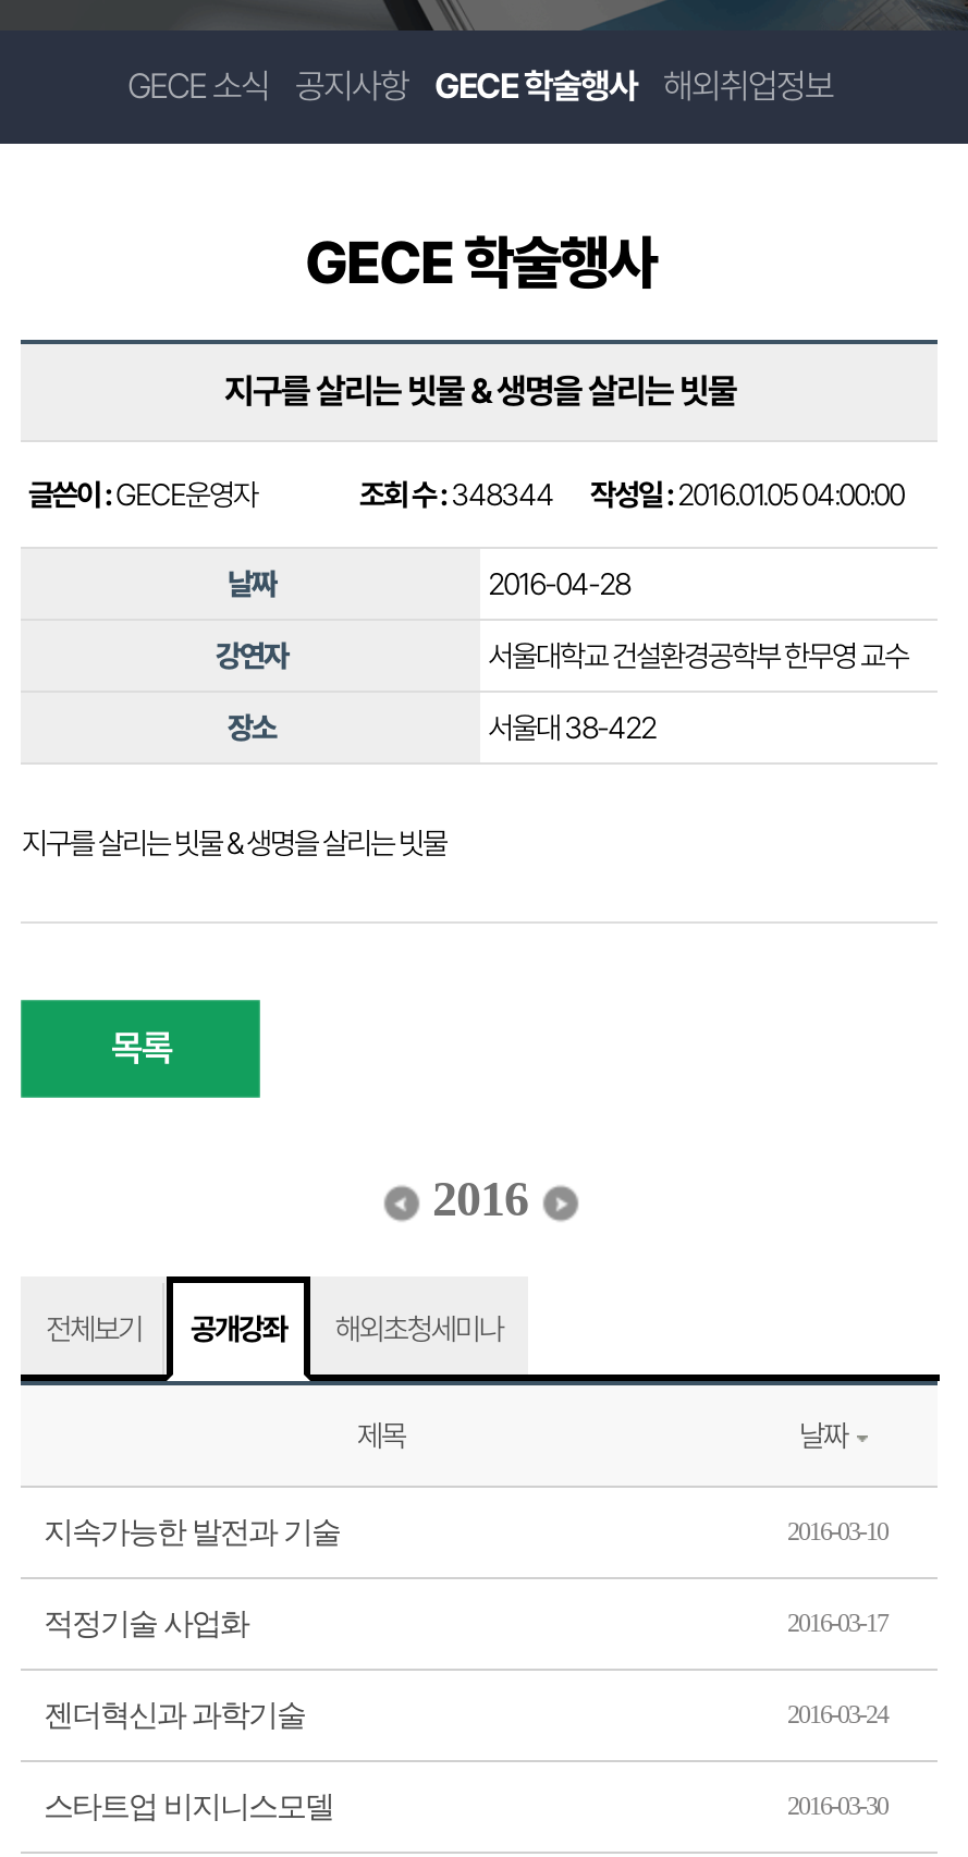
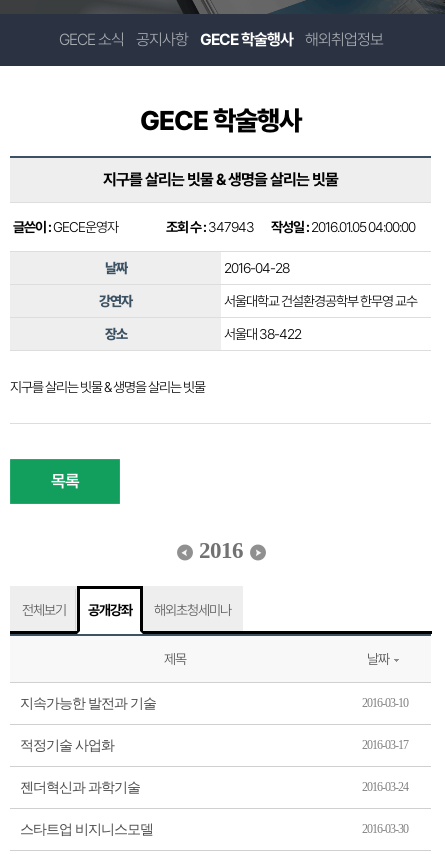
[359,477,904,512] 조회 수 : 348344 작성일 : 2016.01.05 04:00:00 -> [166,219,415,235] 조회 수 : 347943 작성일 : 2016.01.05 04:00:00

